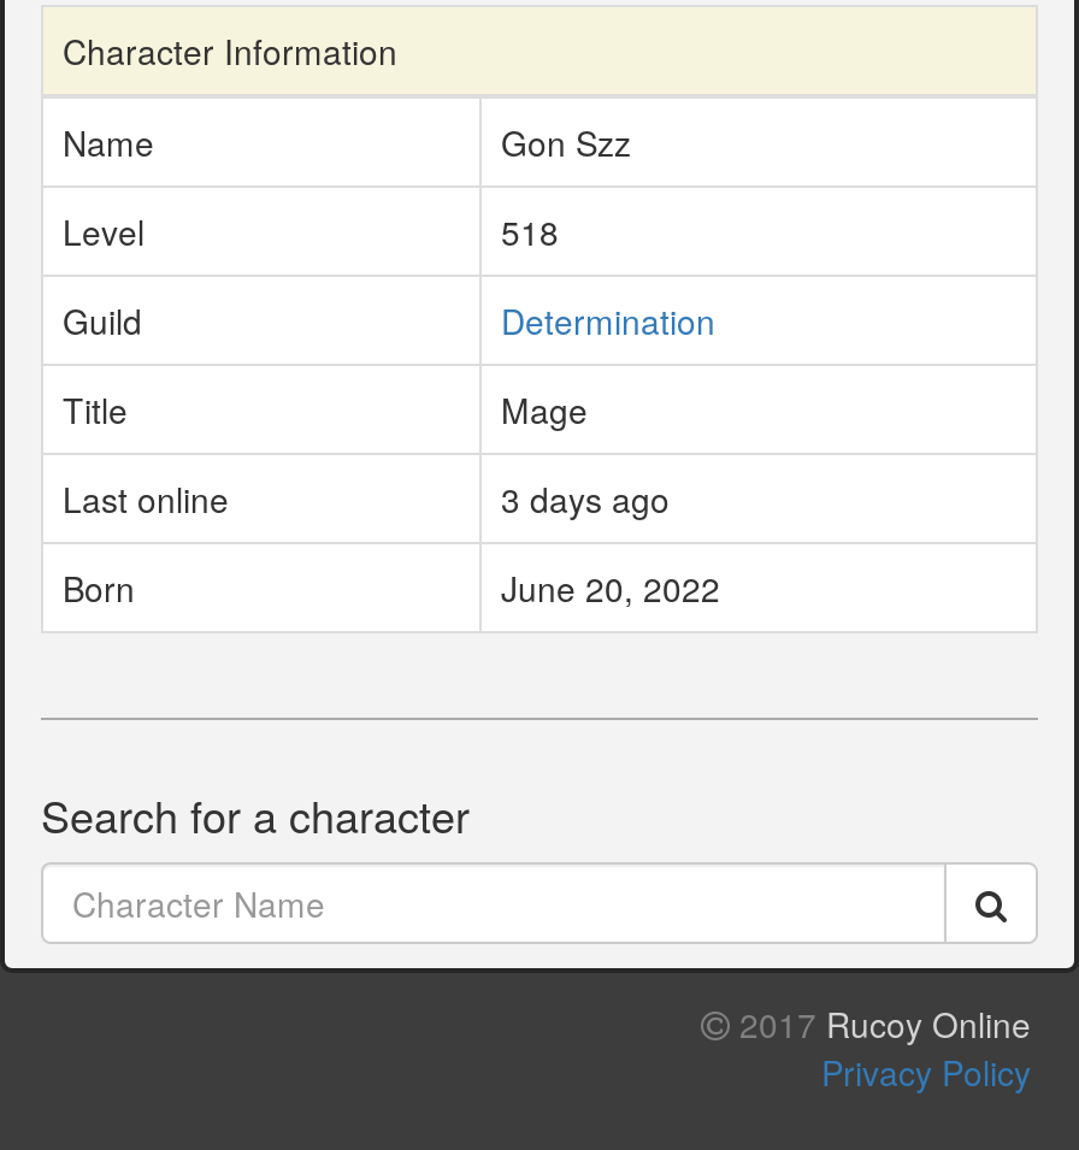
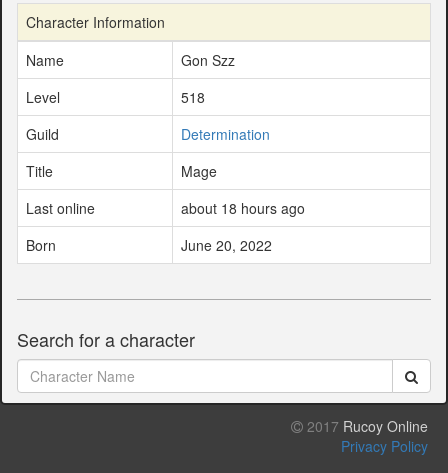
[501,473,670,521] 3 days ago -> [181,197,305,217] about 18 hours ago

